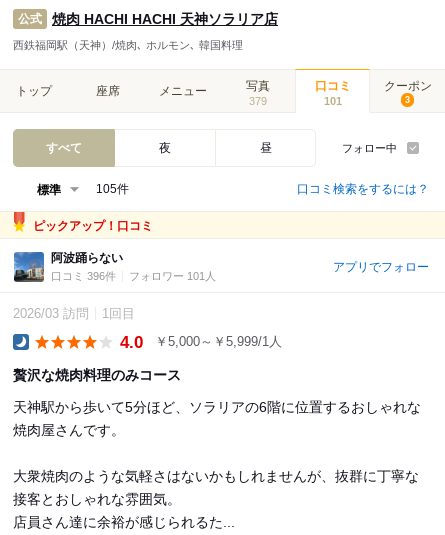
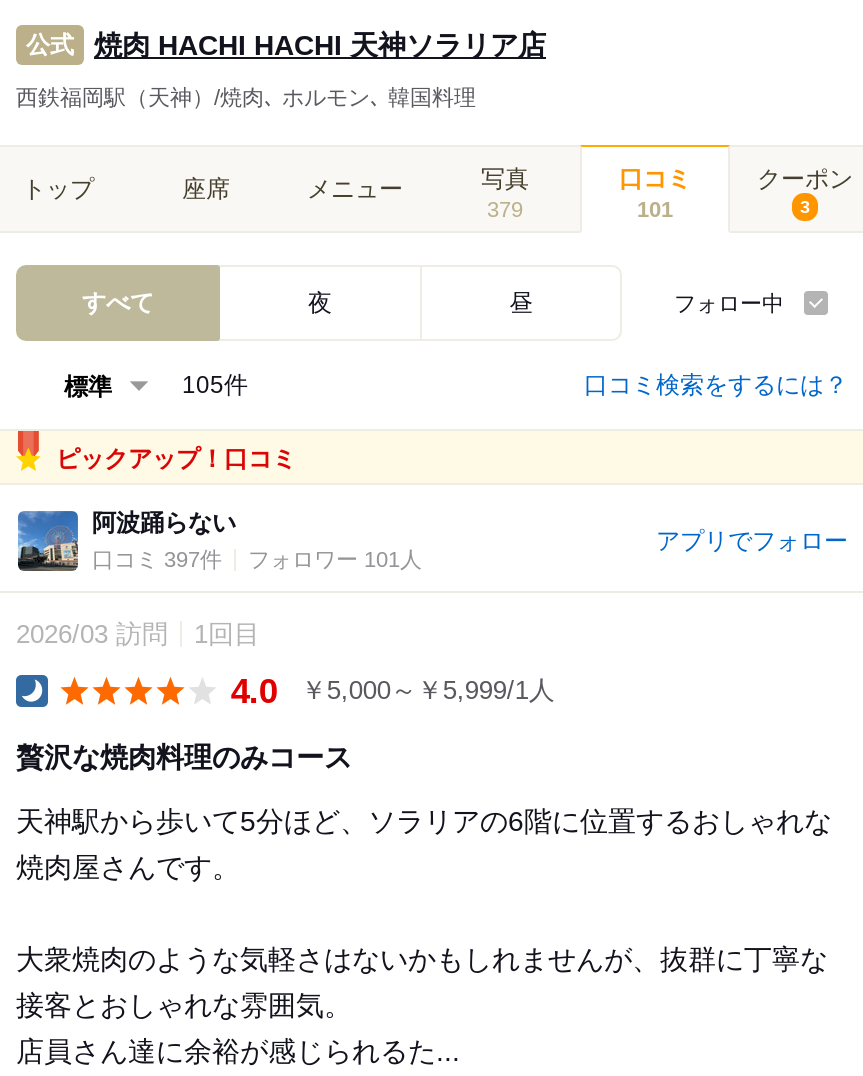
[51,270,216,282] 口コミ 396件 フォロワー 101人 -> [92,547,422,571] 口コミ 397件 フォロワー 101人

